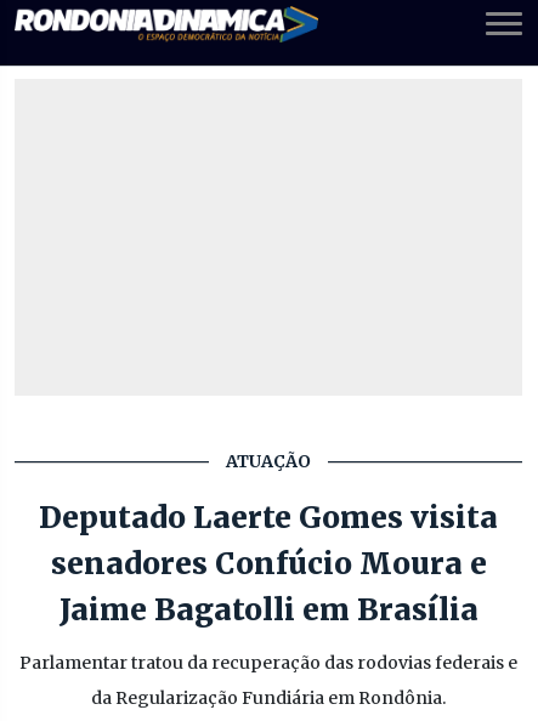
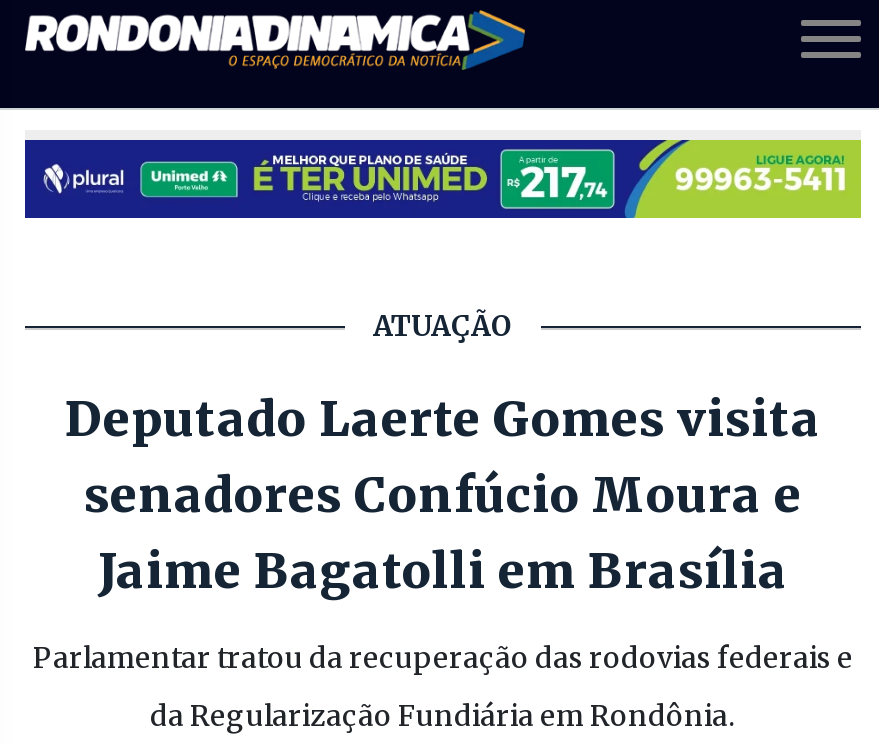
none -> [23,138,863,220] [image]

